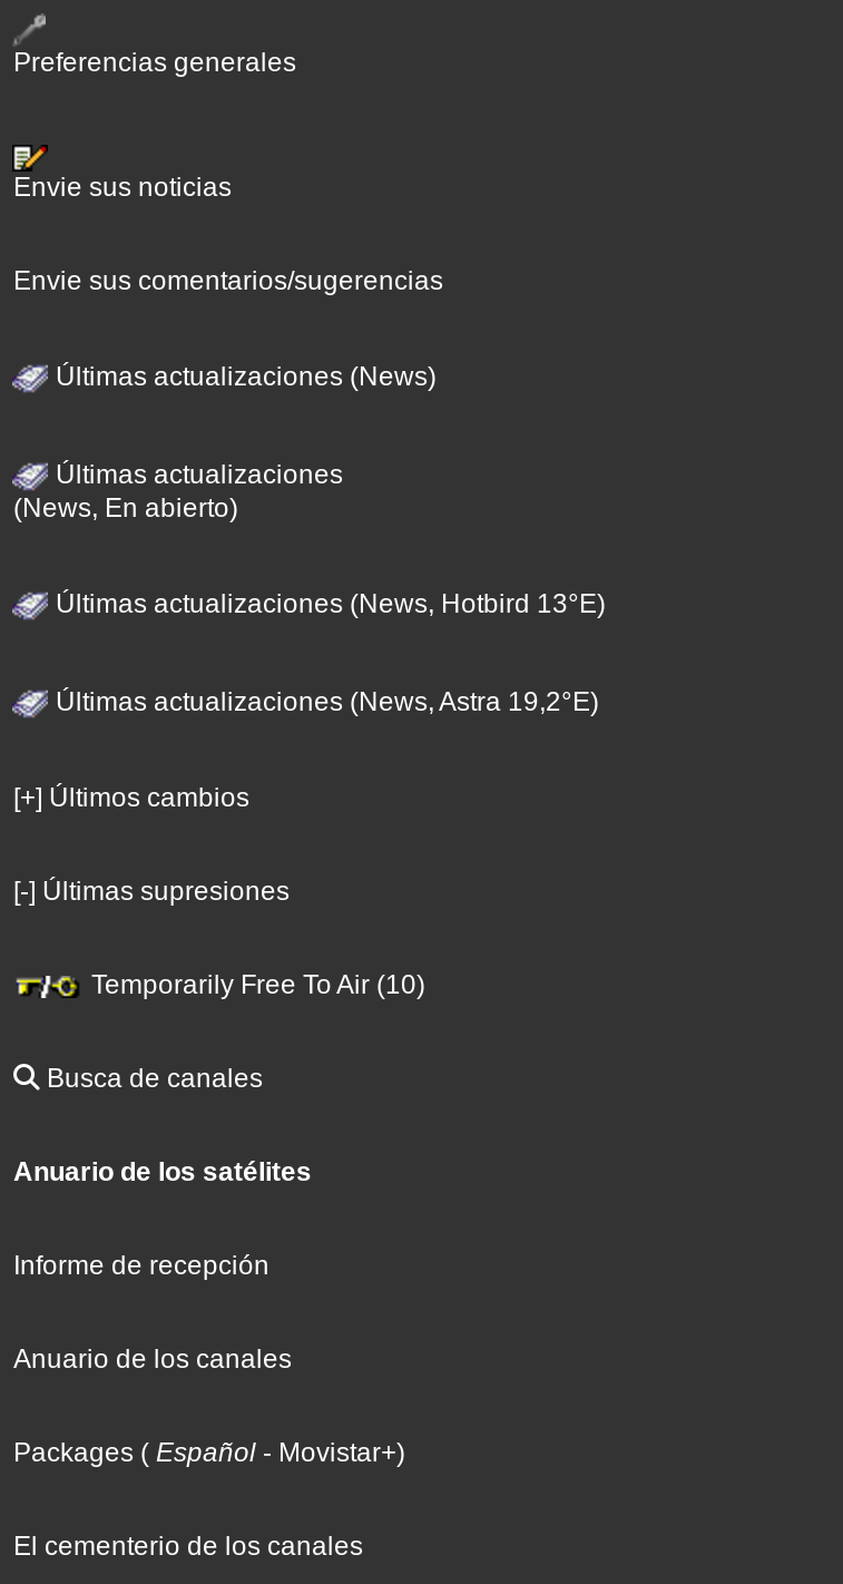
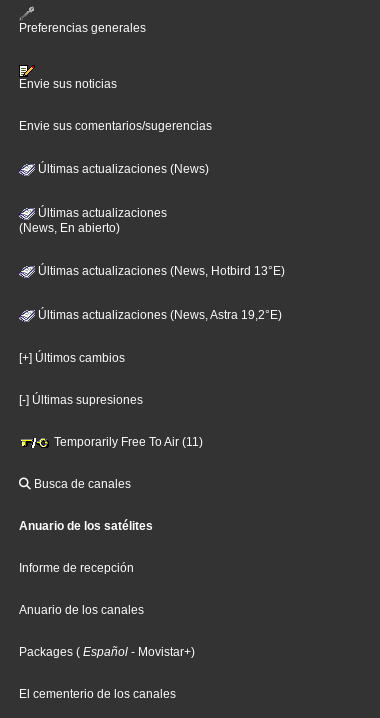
[84,970,425,1001] Temporarily Free To Air (10) -> [51,435,203,449] Temporarily Free To Air (11)

